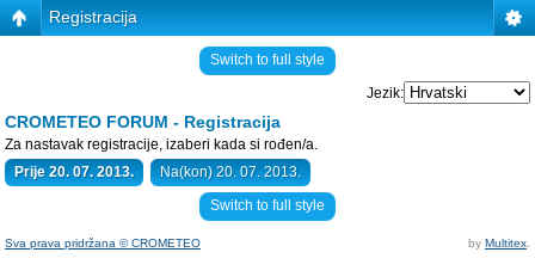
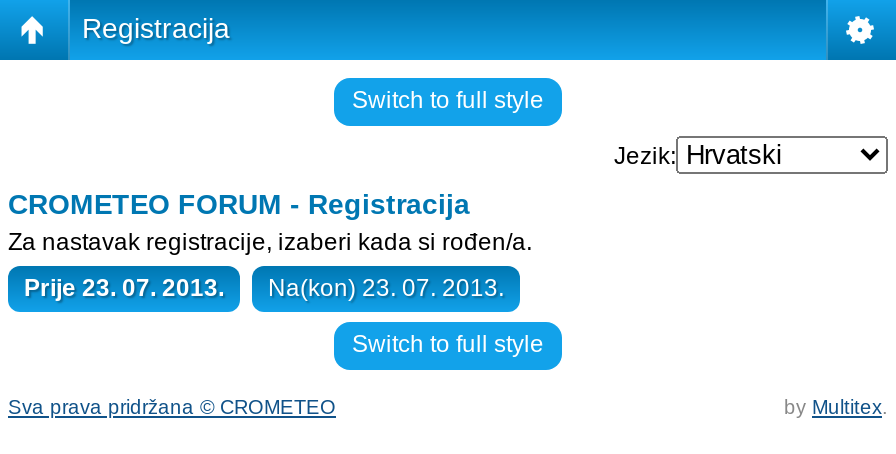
[14,164,134,180] Prije 20. 07. 2013. -> [24,274,224,302] Prije 23. 07. 2013.
[160,164,301,180] Na(kon) 20. 07. 2013. -> [268,274,504,302] Na(kon) 23. 07. 2013.

